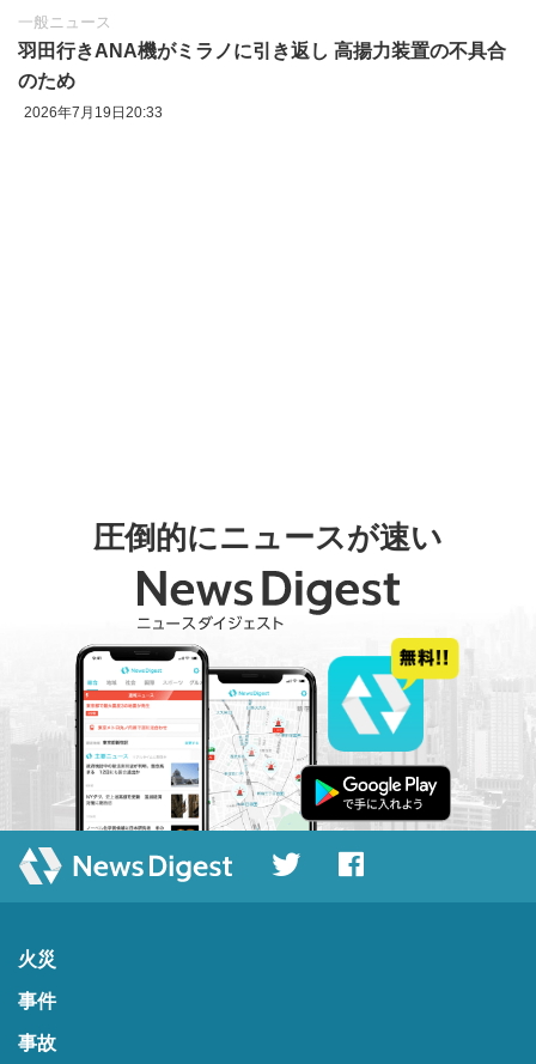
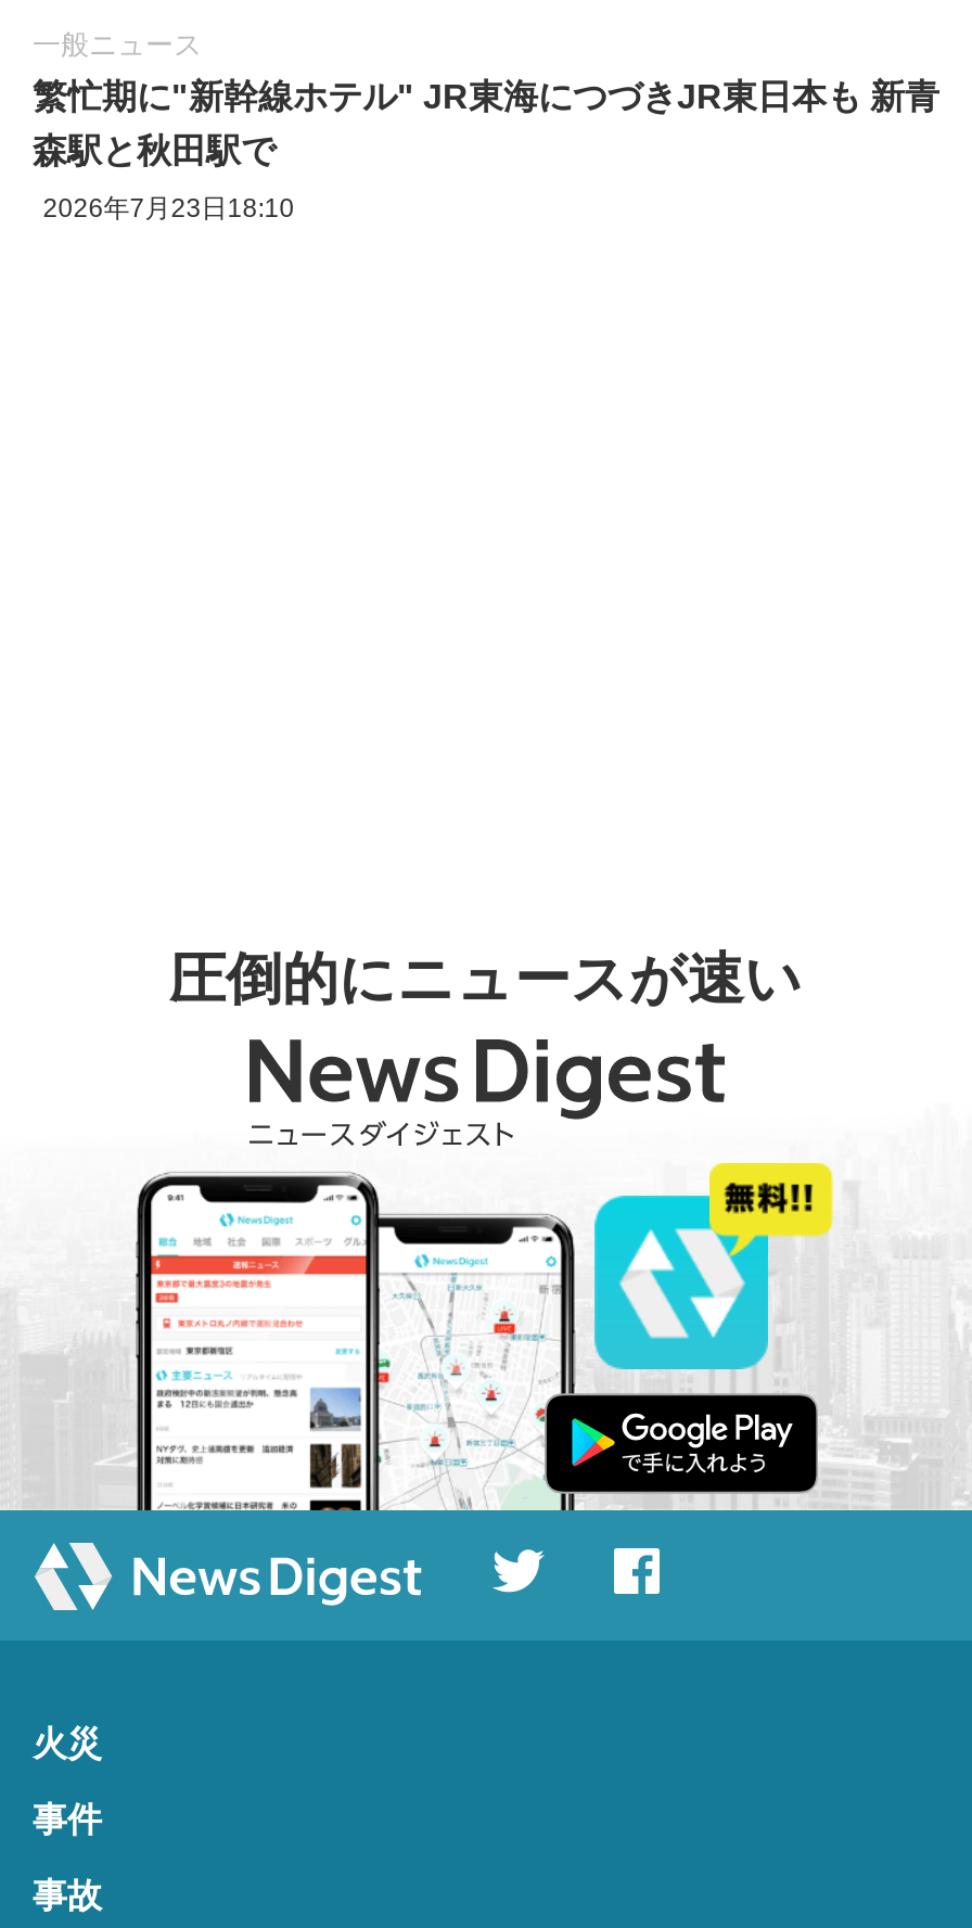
[18,41,506,61] 羽田行きANA機がミラノに引き返し 高揚力装置の不具合 -> [33,78,939,115] 繁忙期に"新幹線ホテル" JR東海につづきJR東日本も 新青
[18,71,75,91] のため -> [33,133,276,169] 森駅と秋田駅で
[24,104,162,121] 2026年7月19日20:33 -> [43,193,295,223] 2026年7月23日18:10

